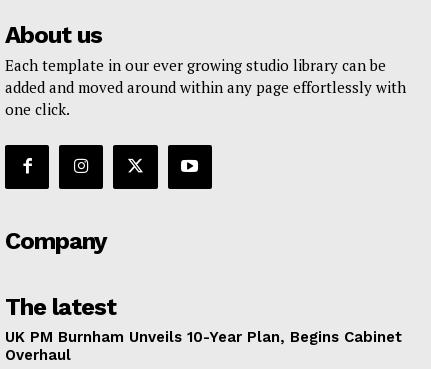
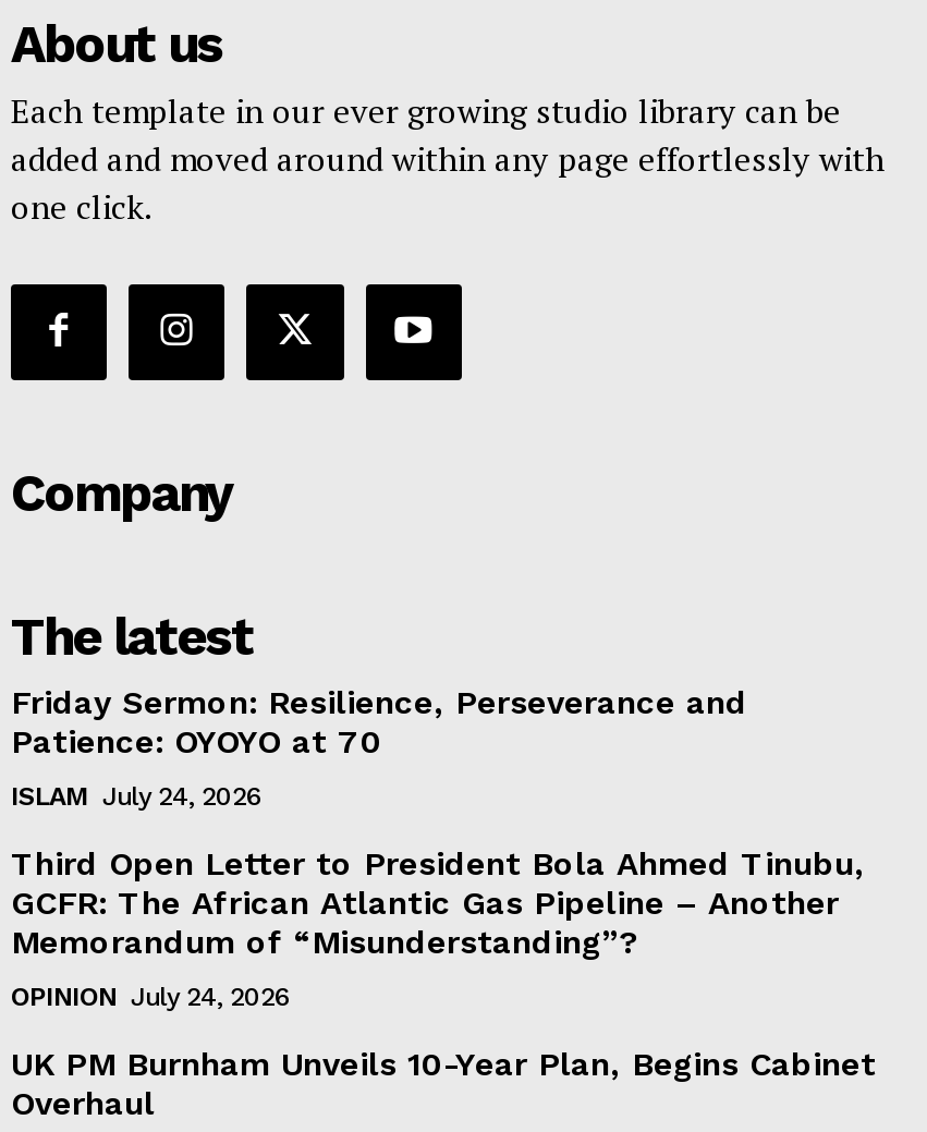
none -> [11,683,865,1012] Friday Sermon: Resilience, Perseverance and | Patience: OYOYO at 70 | ISLAM July 24, 2026 | Third Open Letter to President Bola Ahmed Tinubu, | GCFR: The African Atlantic Gas Pipeline – Another | Memorandum of “Misunderstanding”? | OPINION July 24, 2026

